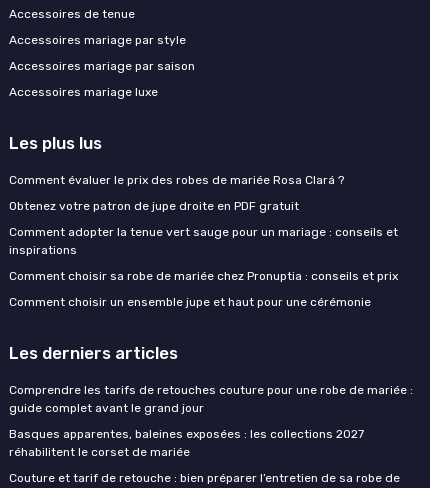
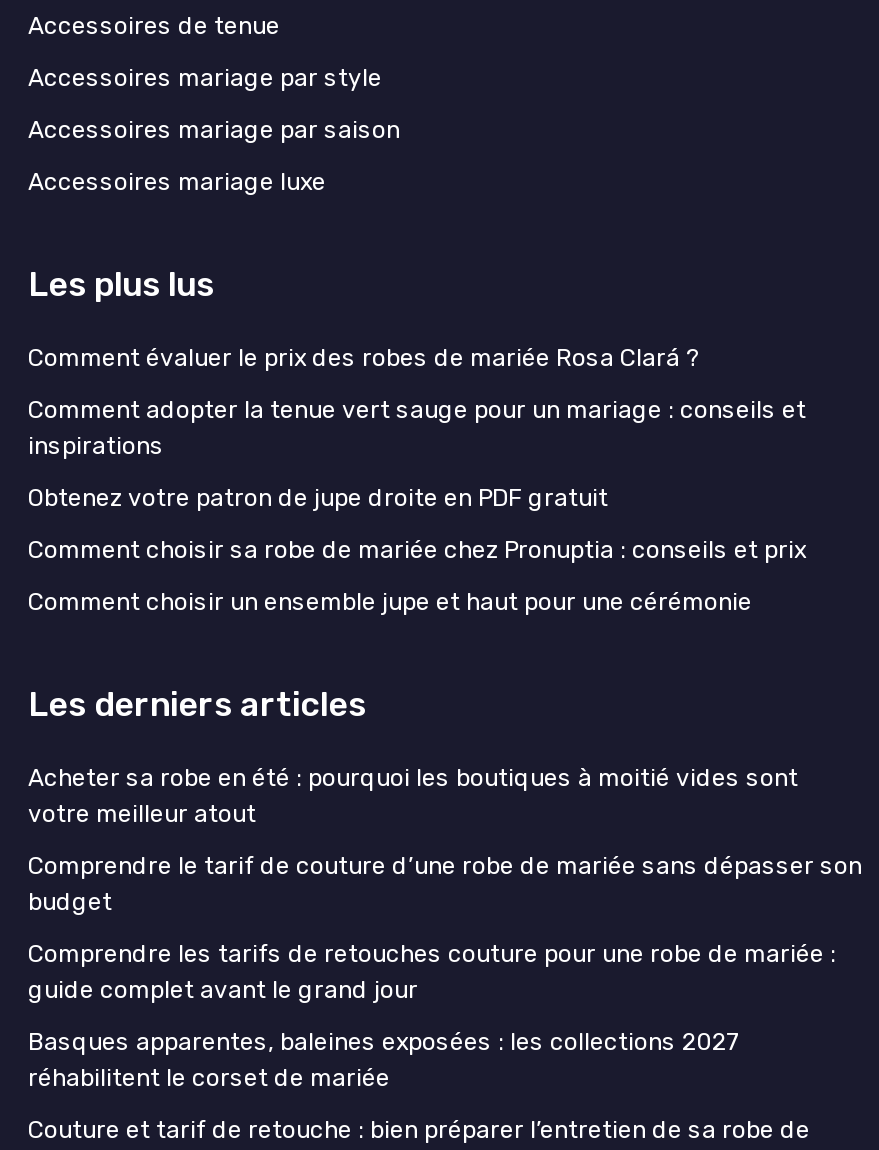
moved [9,199,299,213] -> [28,484,608,512]: Obtenez votre patron de jupe droite en PDF gratuit
moved [9,225,398,257] -> [28,396,806,460]: Comment adopter la tenue vert sauge pour un mariage : conseils et | inspirations
none -> [28,764,862,916] Acheter sa robe en été : pourquoi les boutiques à moitié vides sont | votre meilleur atout | Comprendre le tarif de couture d’une robe de mariée sans dépasser son | budget

